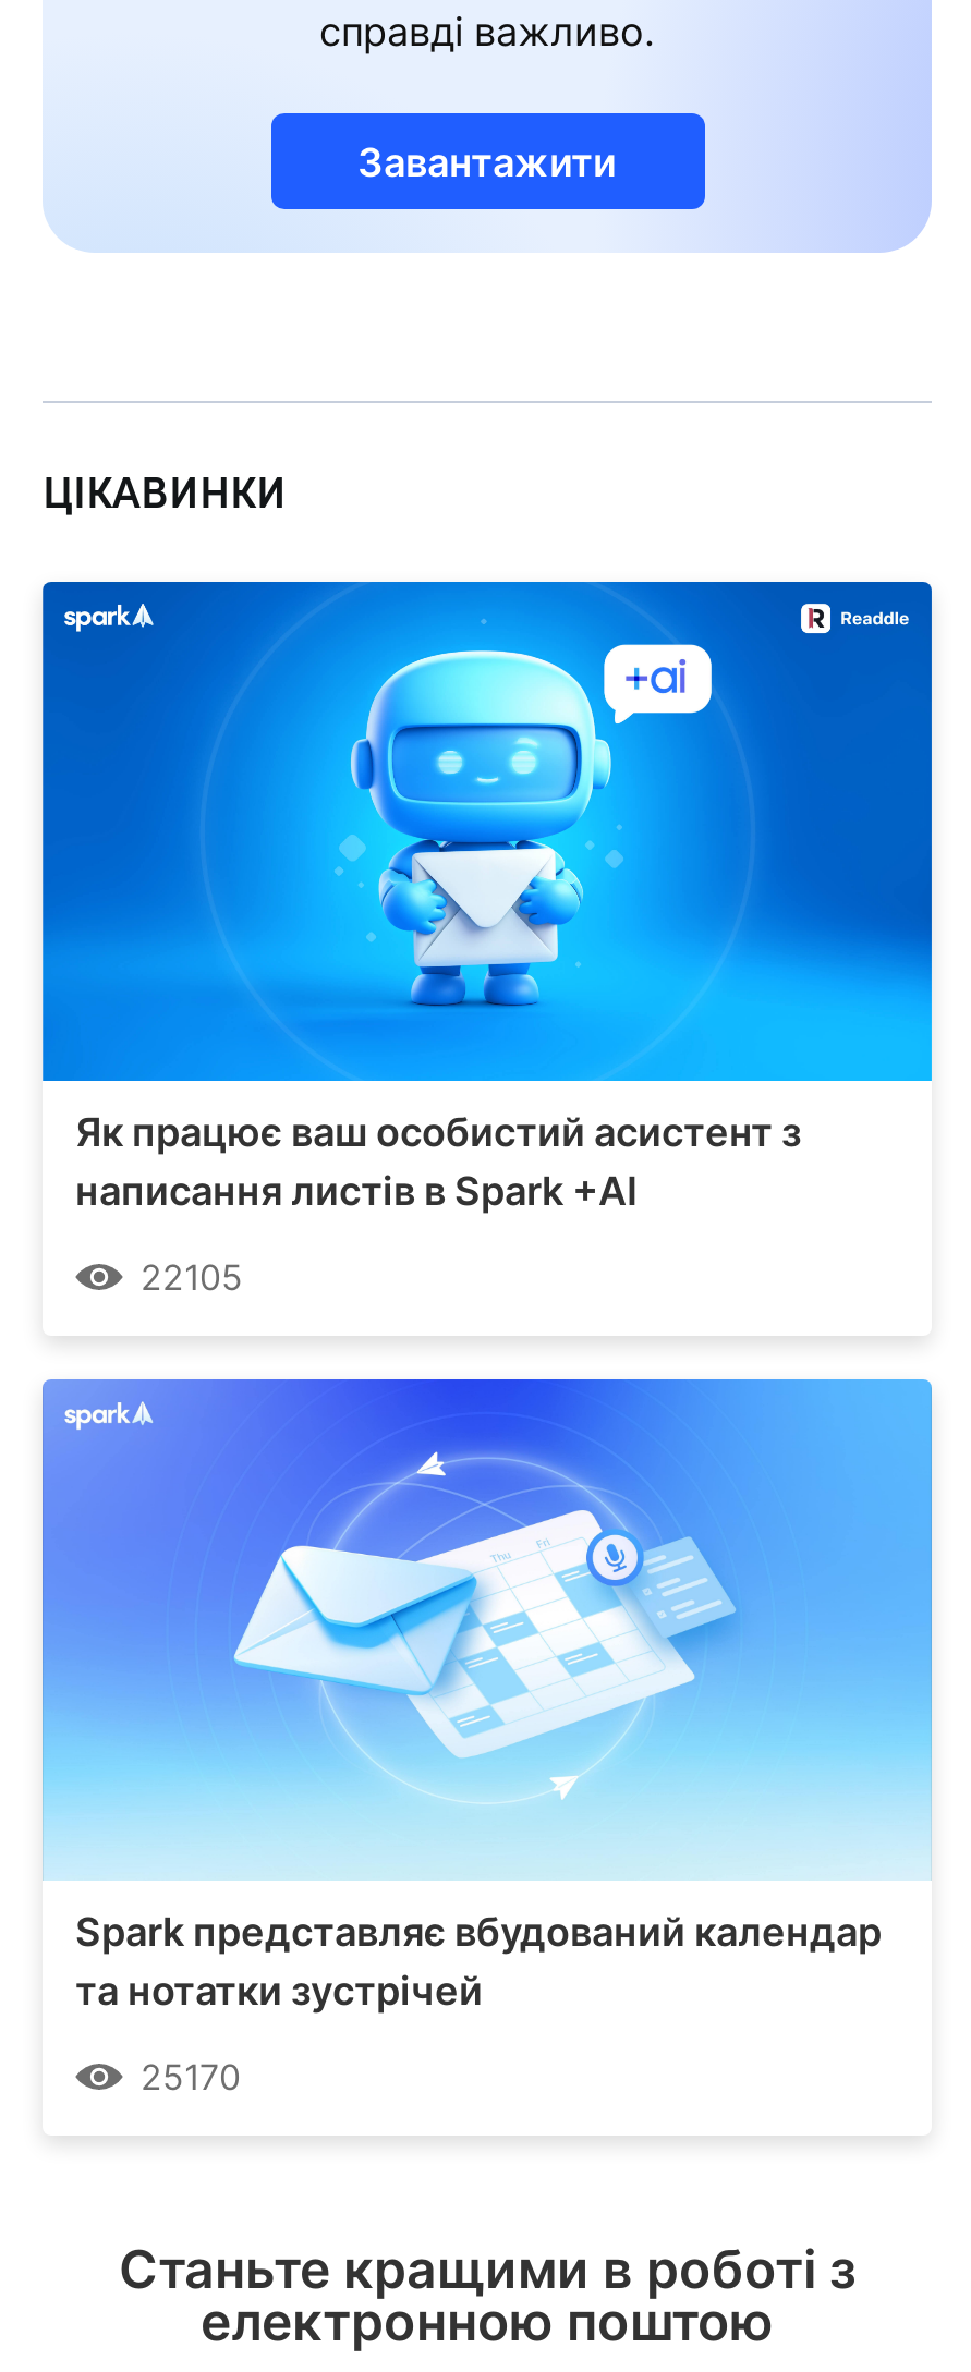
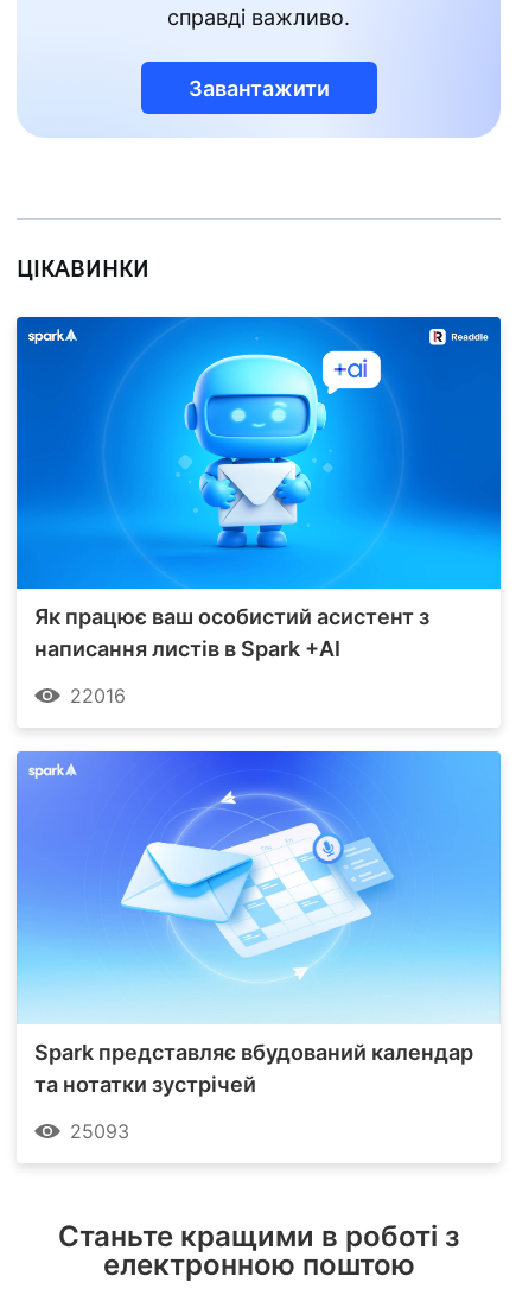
[141,1256,243,1300] 22105 -> [70,684,126,708] 22016
[141,2055,241,2098] 25170 -> [70,1119,129,1143] 25093

